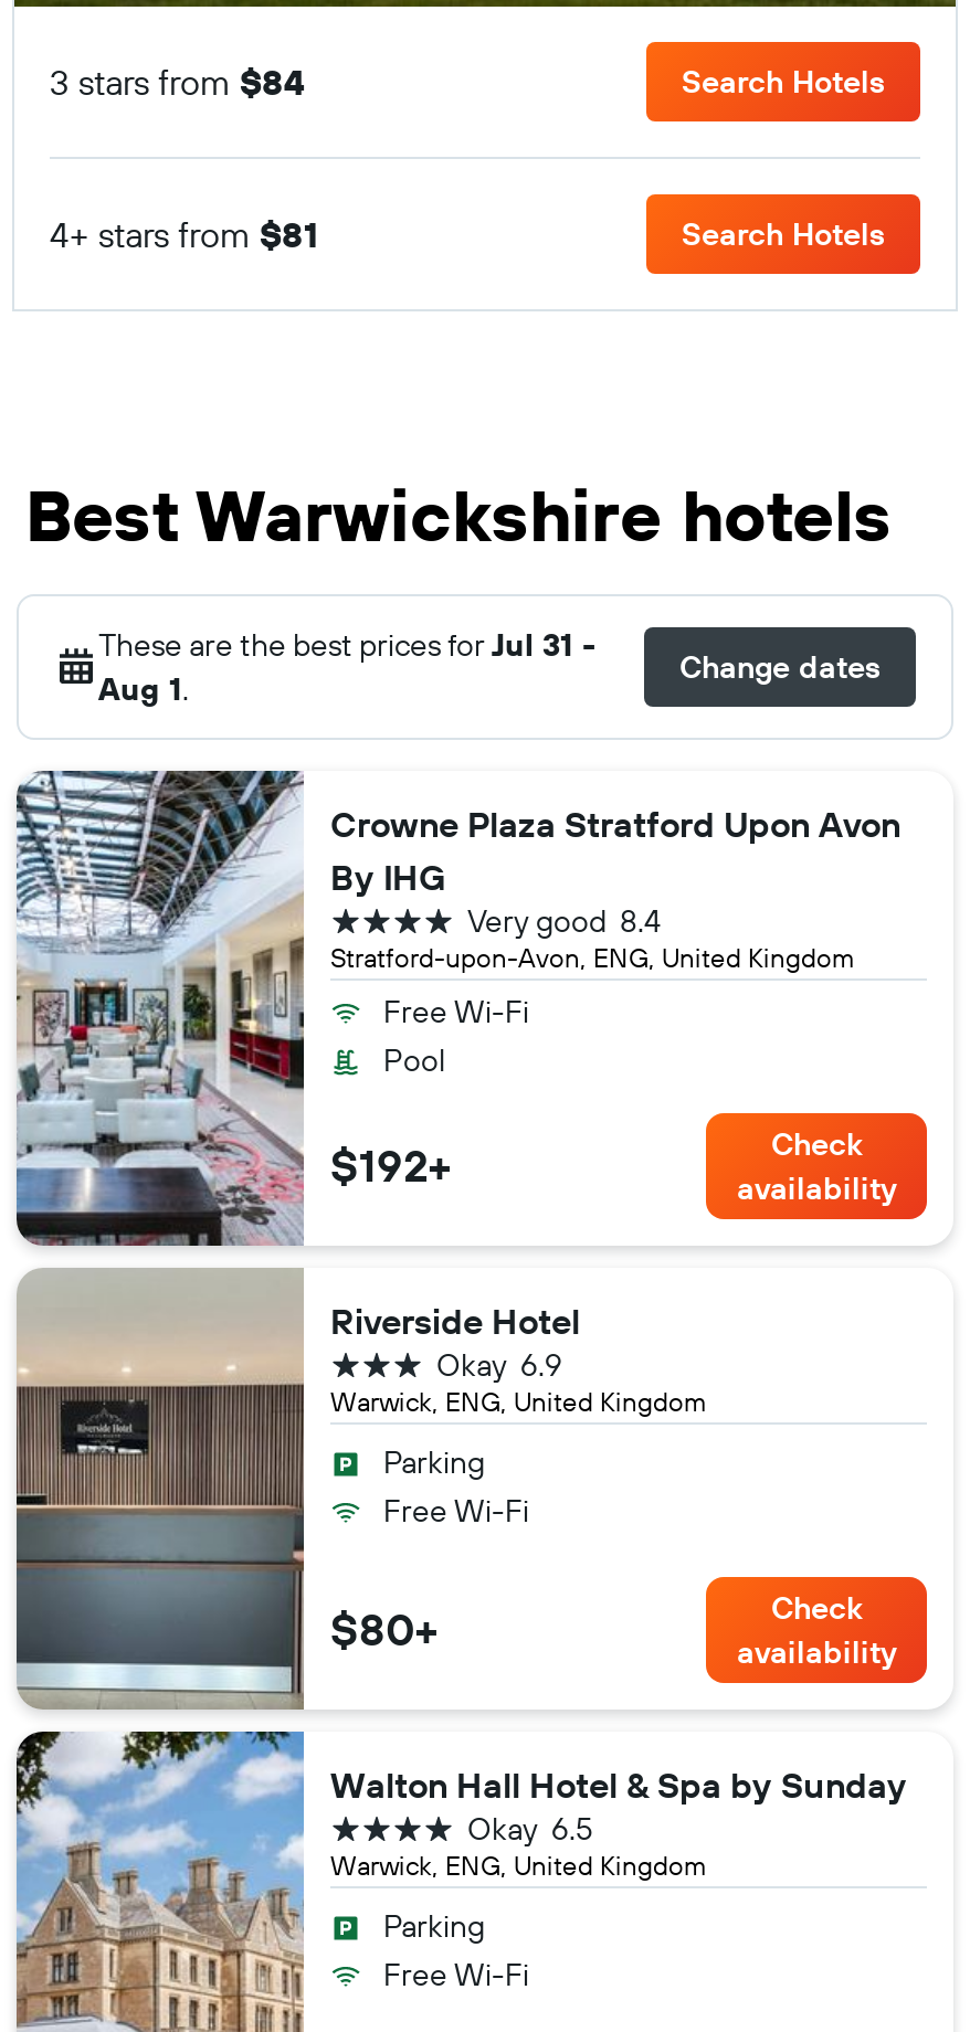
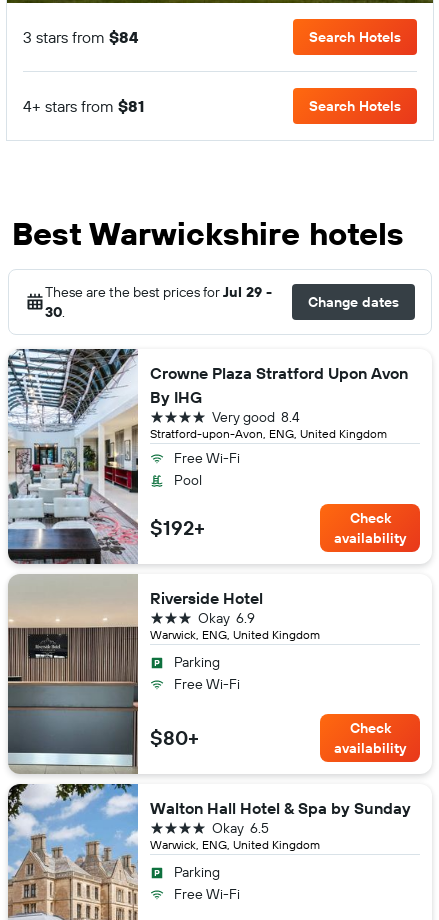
[98,625,595,709] These are the best prices for Jul 31 - | Aug 1. -> [45,283,272,321] These are the best prices for Jul 29 - | 30.

